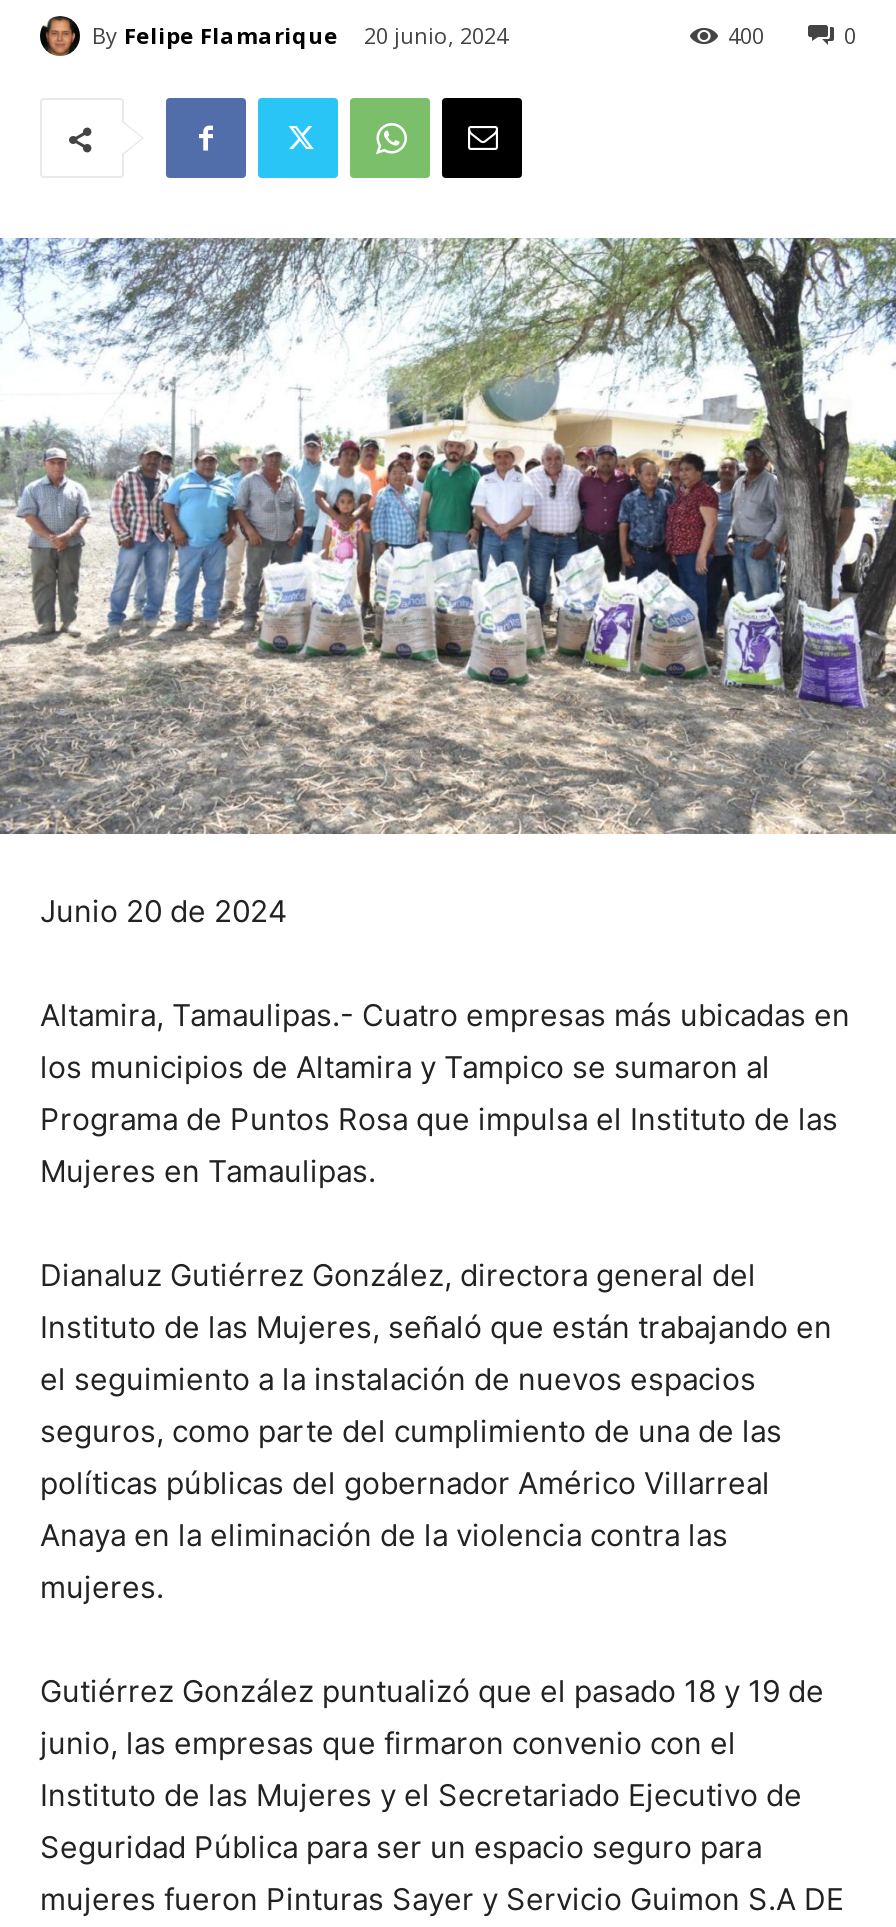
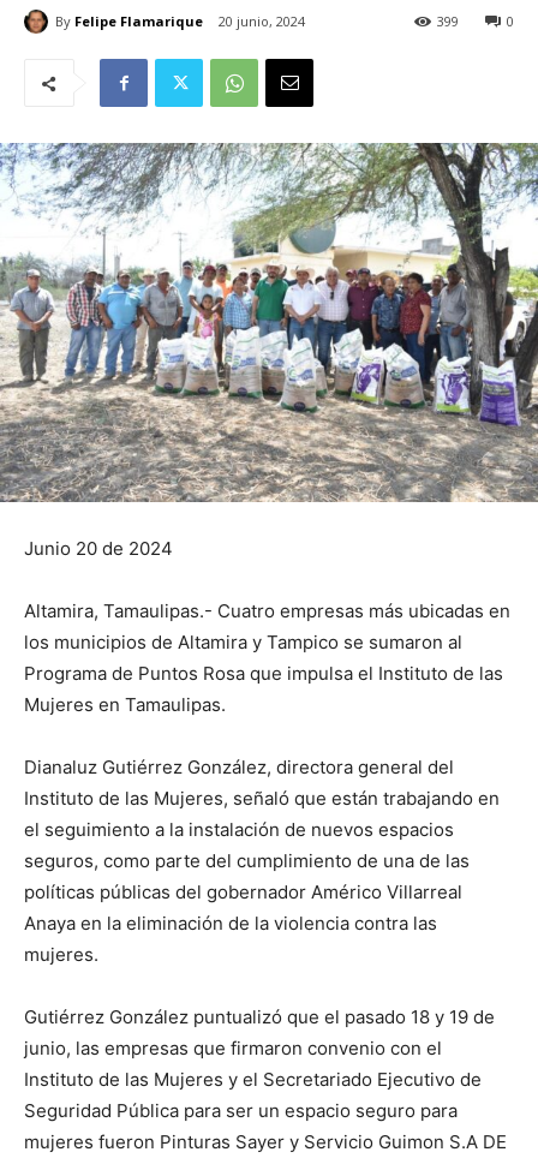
[728,20,764,50] 400 -> [437,12,459,30] 399

